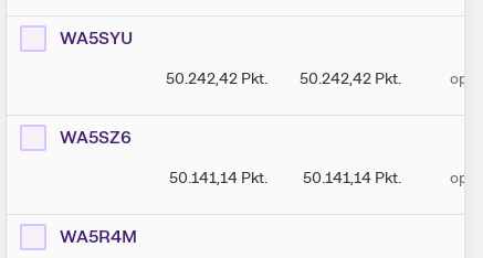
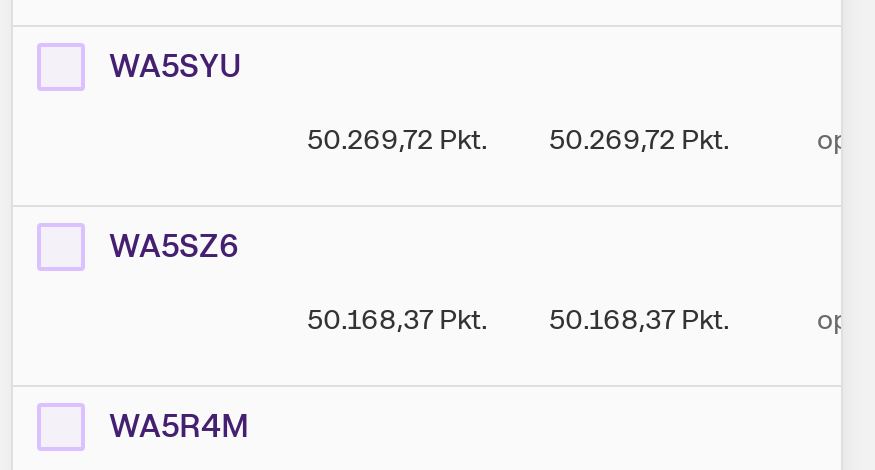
[166,69,267,88] 50.242,42 Pkt. -> [307,121,487,157] 50.269,72 Pkt.
[300,69,401,88] 50.242,42 Pkt. -> [549,121,729,157] 50.269,72 Pkt.
[169,168,267,188] 50.141,14 Pkt. -> [307,301,487,337] 50.168,37 Pkt.
[303,168,401,188] 50.141,14 Pkt. -> [549,301,729,337] 50.168,37 Pkt.

